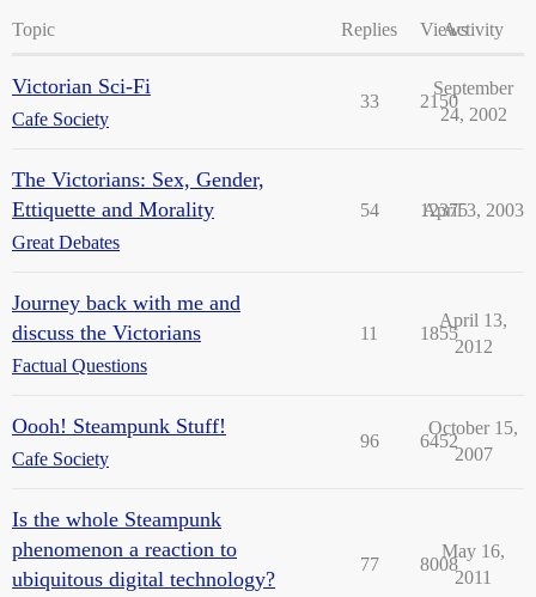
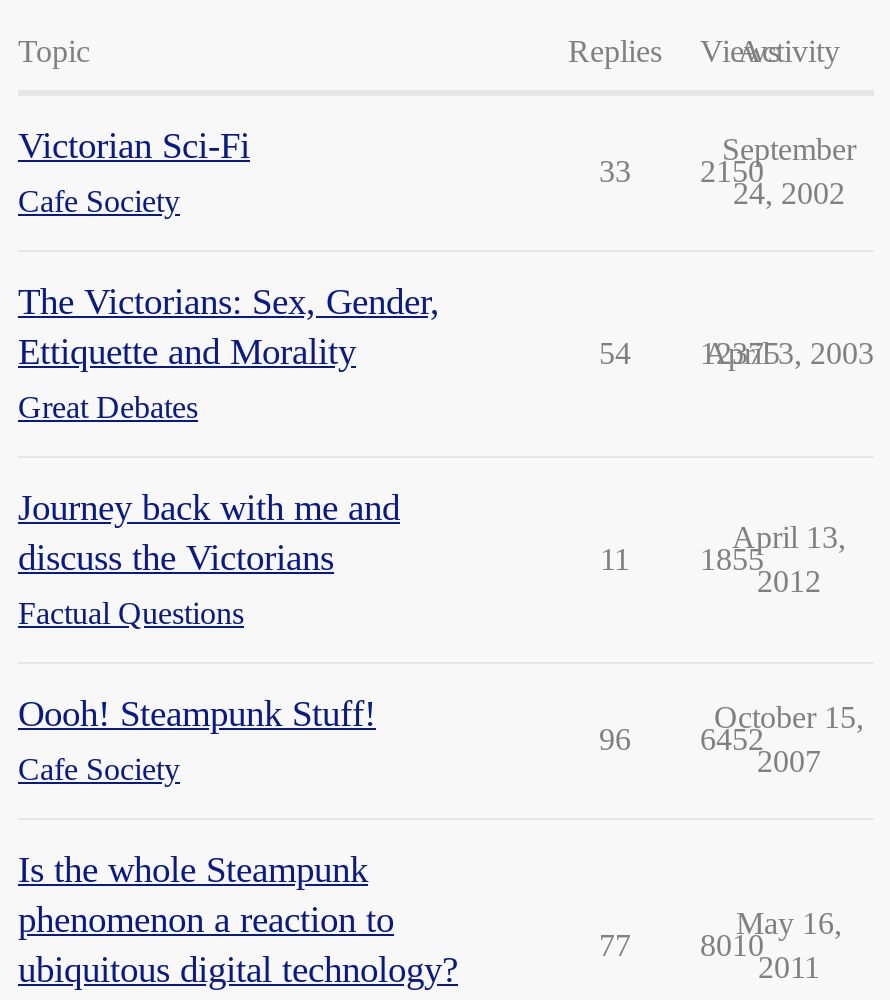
[420,553,458,574] 8008 -> [700,927,764,961] 8010

